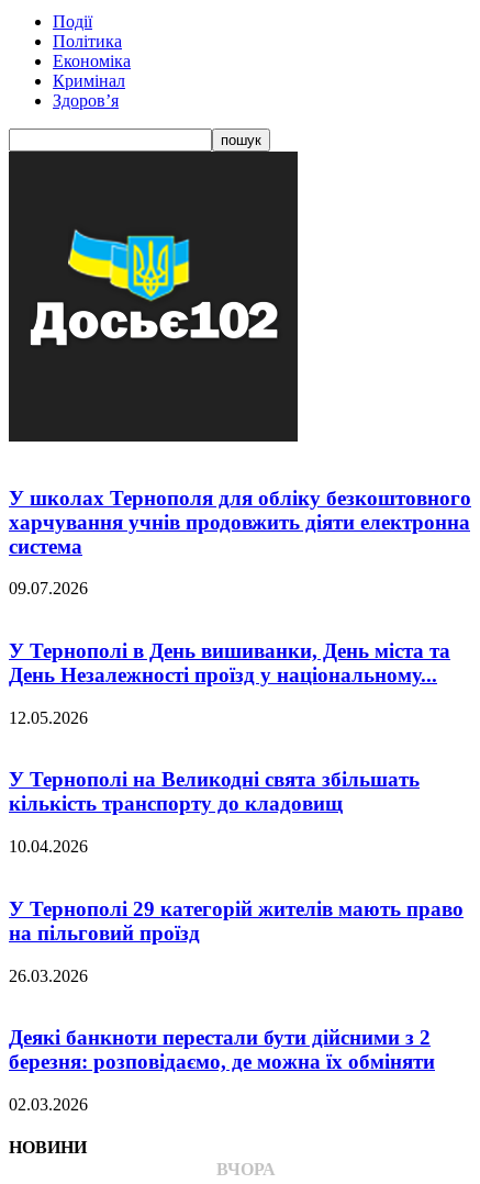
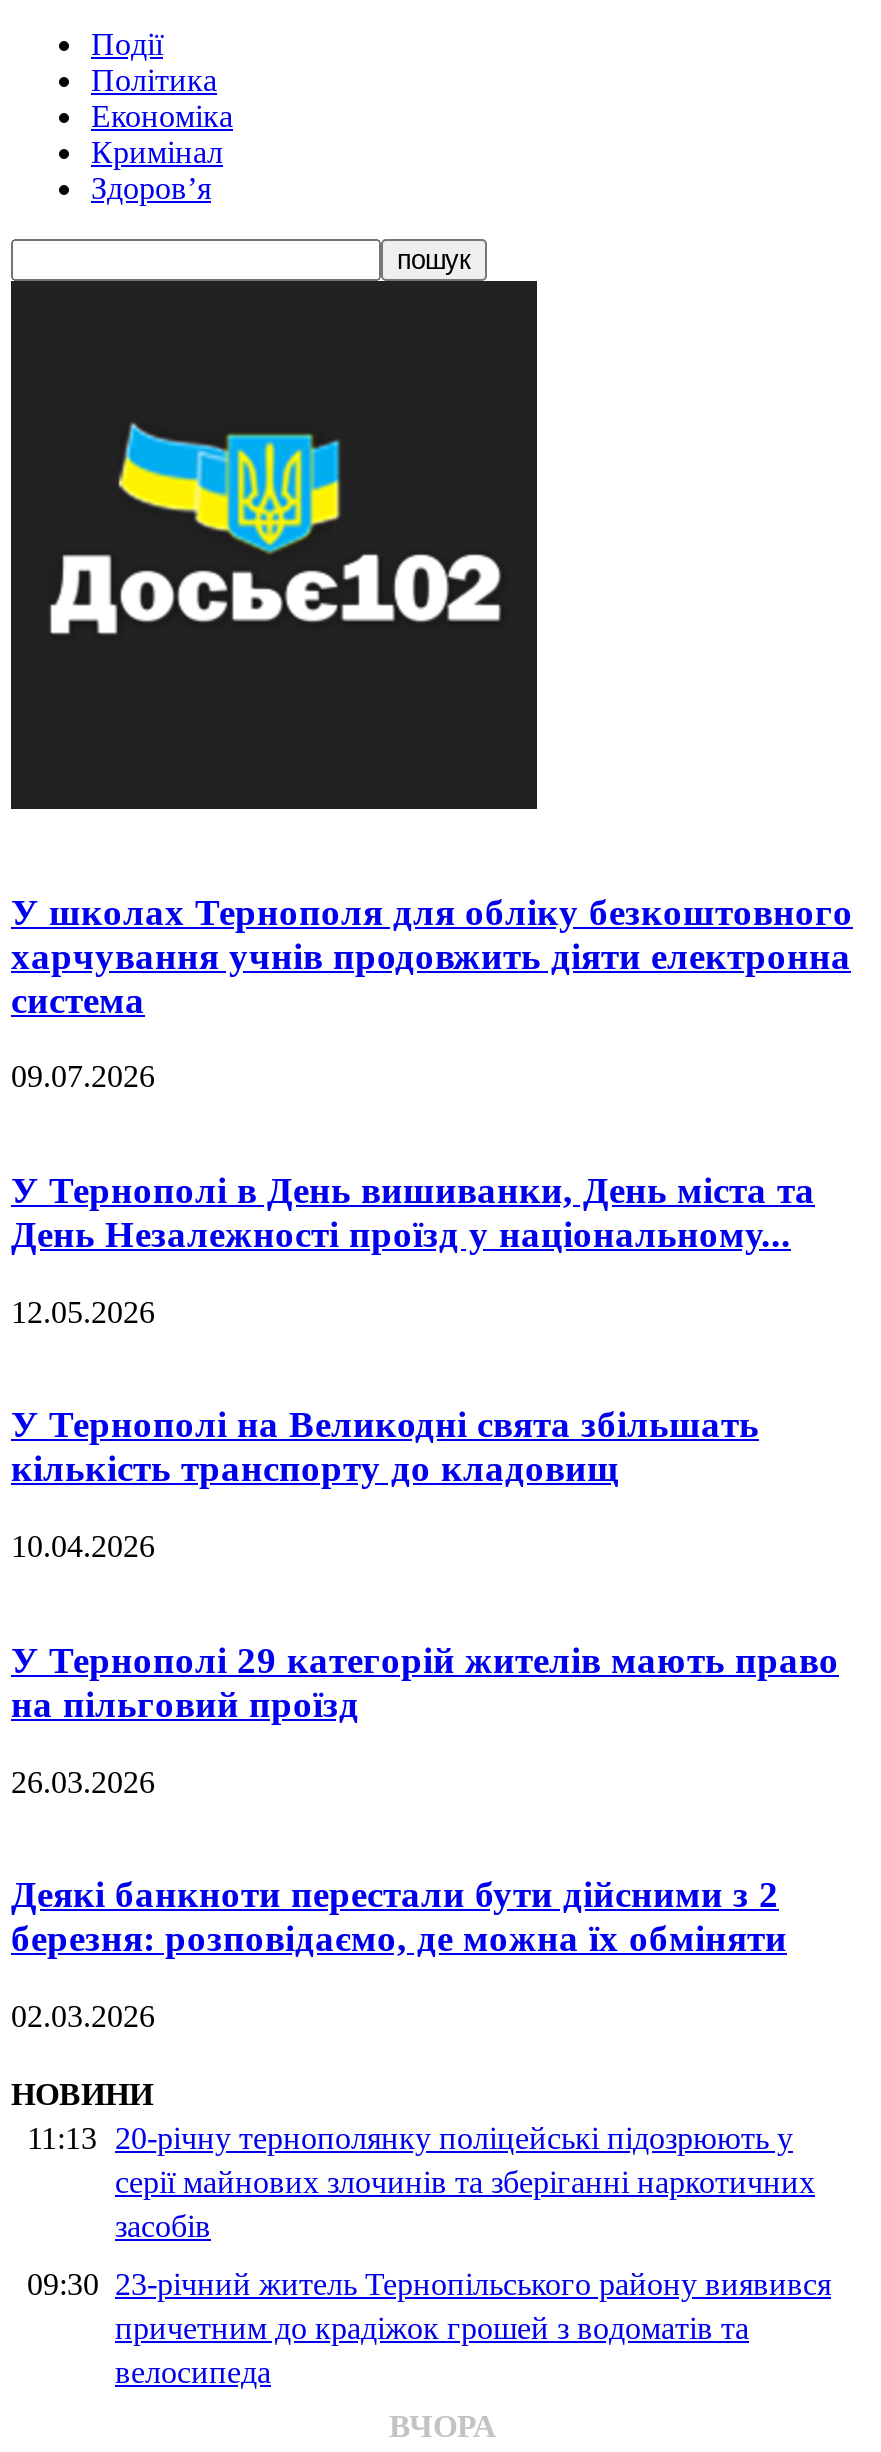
none -> [27,2120,831,2388] 11:13 20-річну тернополянку поліцейські підозрюють у | серії майнових злочинів та зберіганні наркотичних | засобів | 09:30 23-річний житель Тернопільського району виявився | причетним до крадіжок грошей з водоматів та | велосипеда

